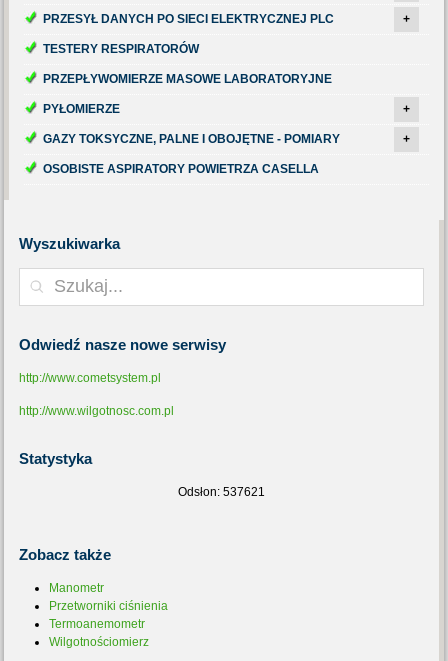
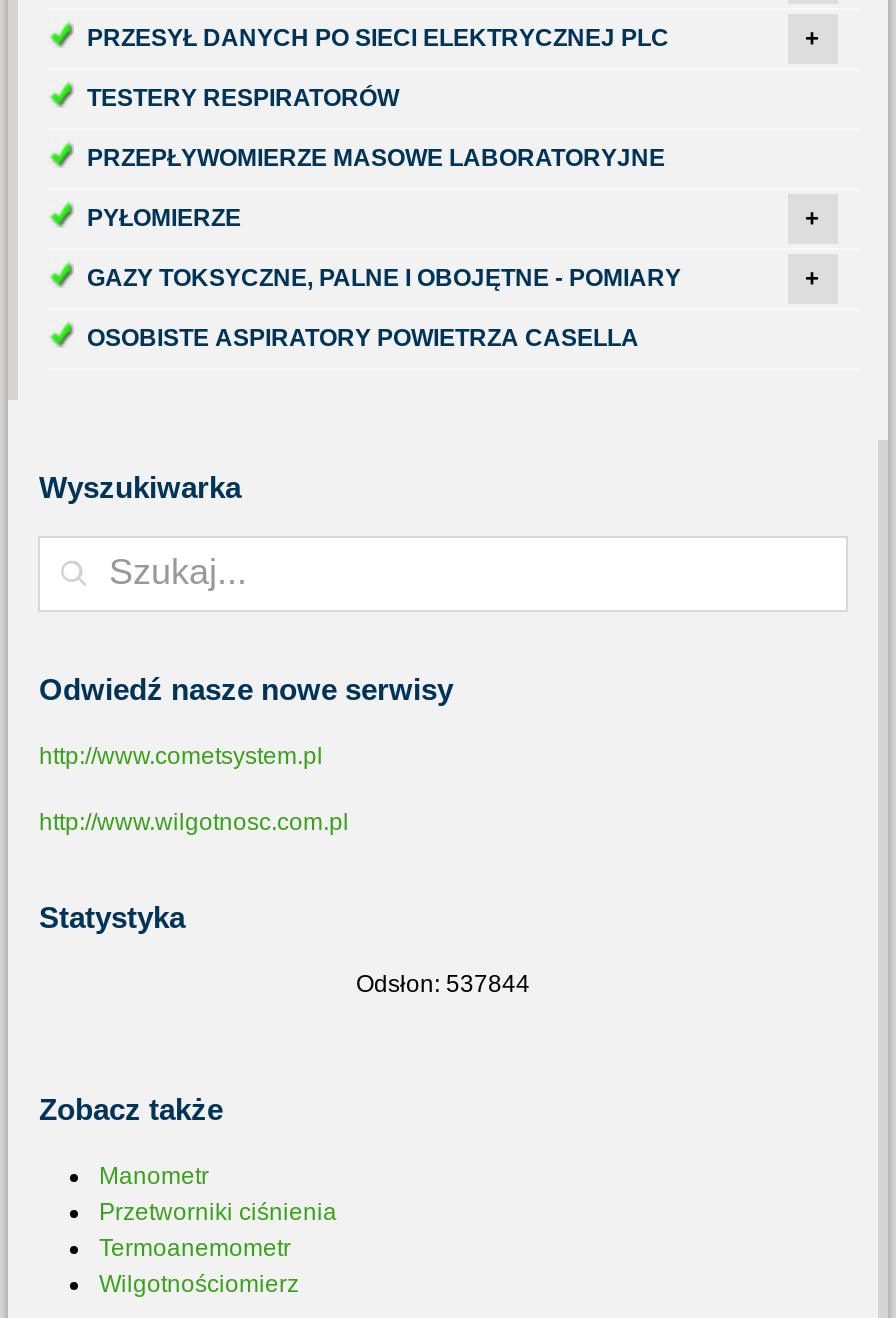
[178,485,265,499] Odsłon: 537621 -> [356,970,530,998] Odsłon: 537844

